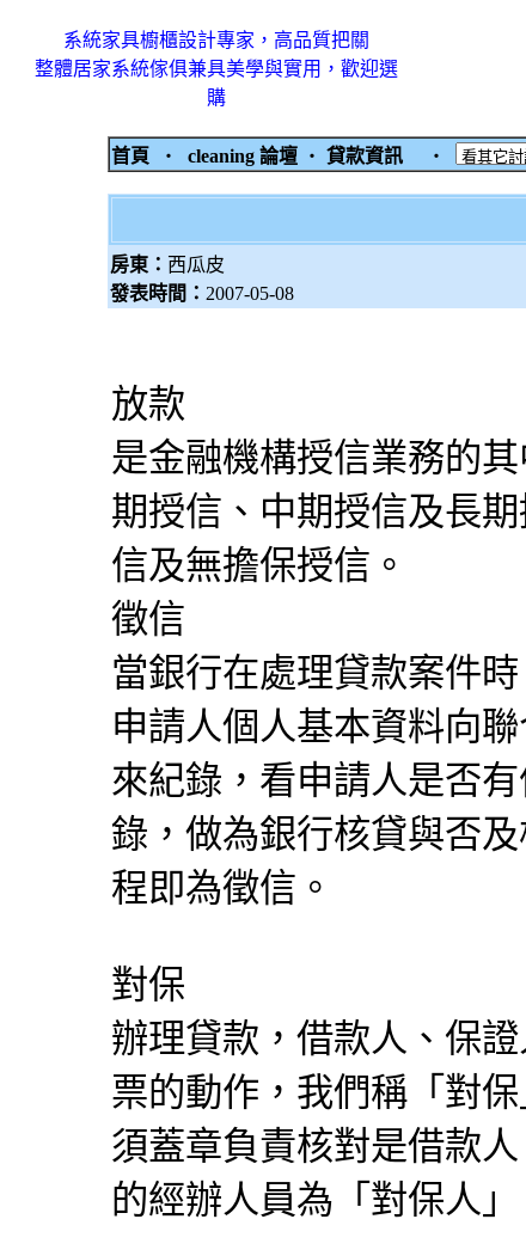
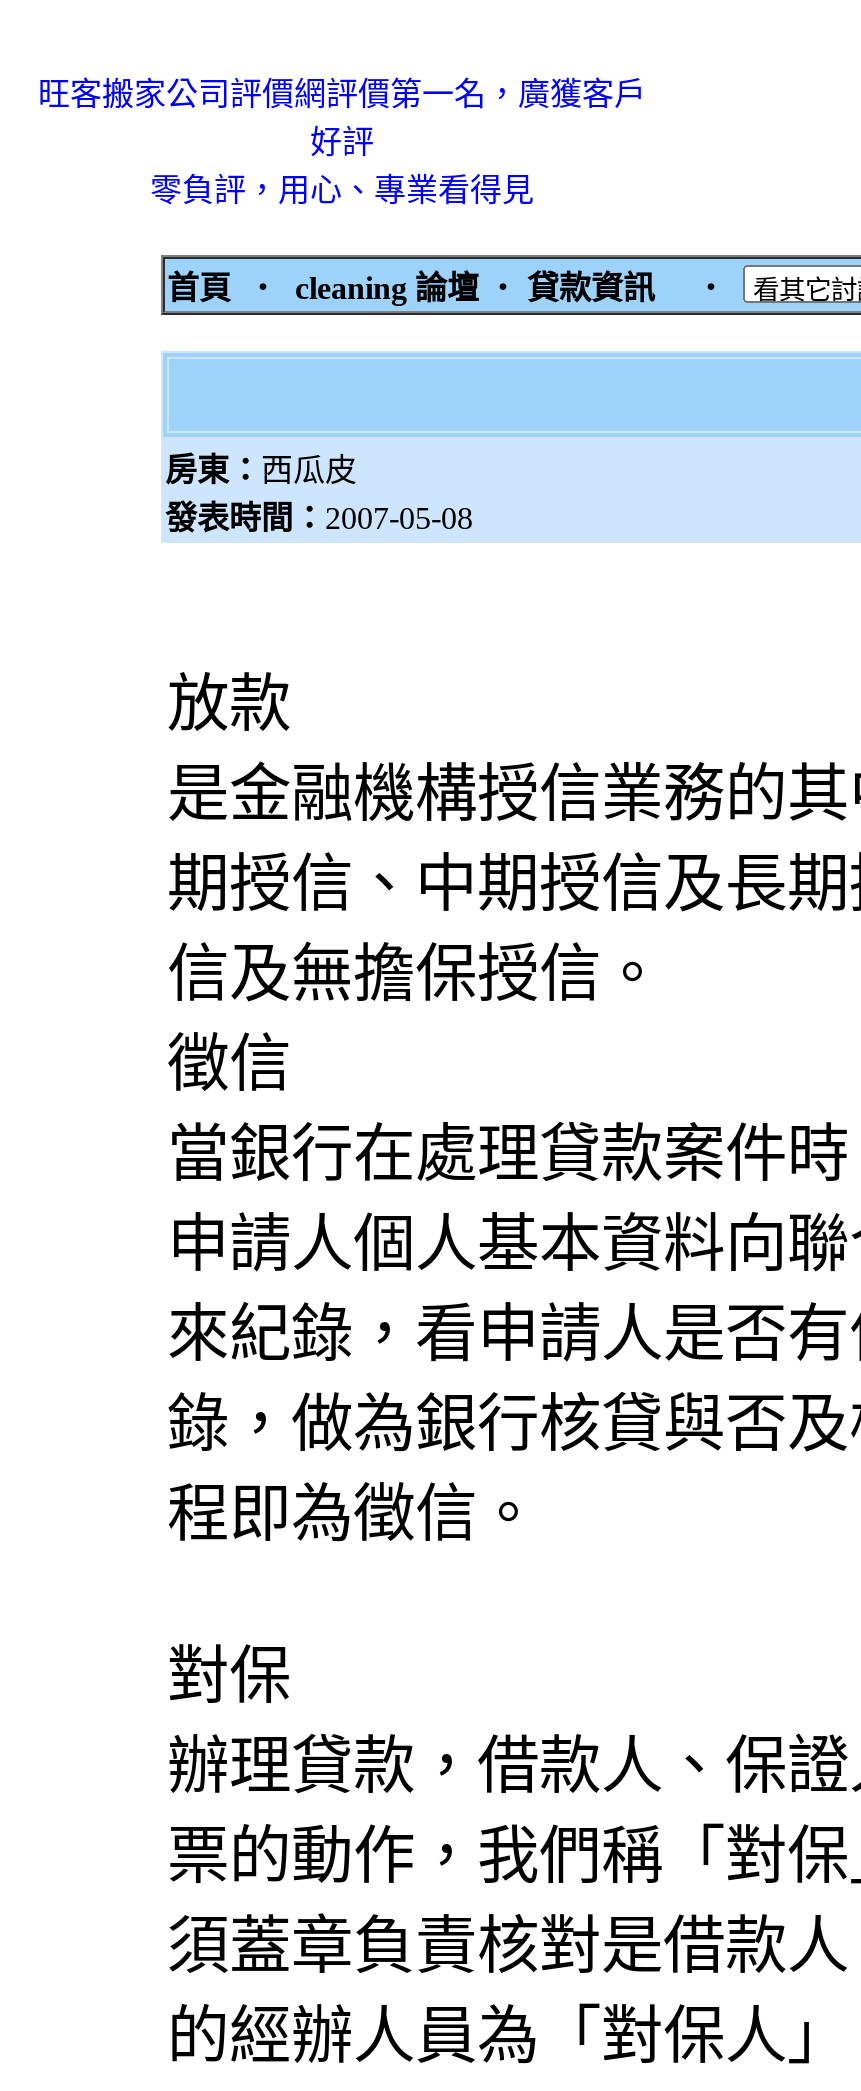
[34,30,397,108] 系統家具櫥櫃設計專家，高品質把關 | 整體居家系統傢俱兼具美學與實用，歡迎選 | 購 -> [38,77,646,207] 旺客搬家公司評價網評價第一名，廣獲客戶 | 好評 | 零負評，用心、專業看得見

